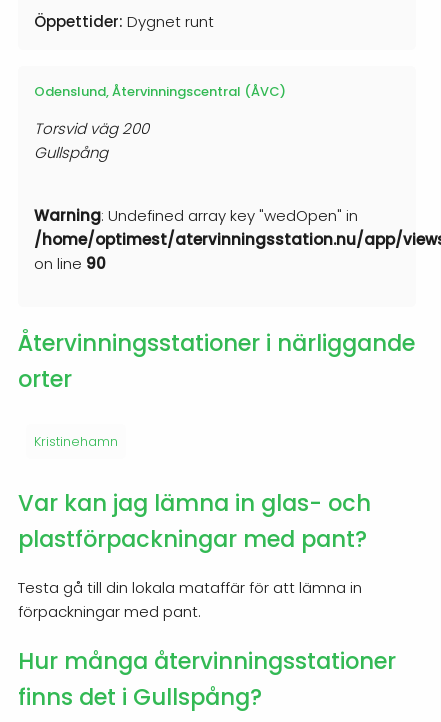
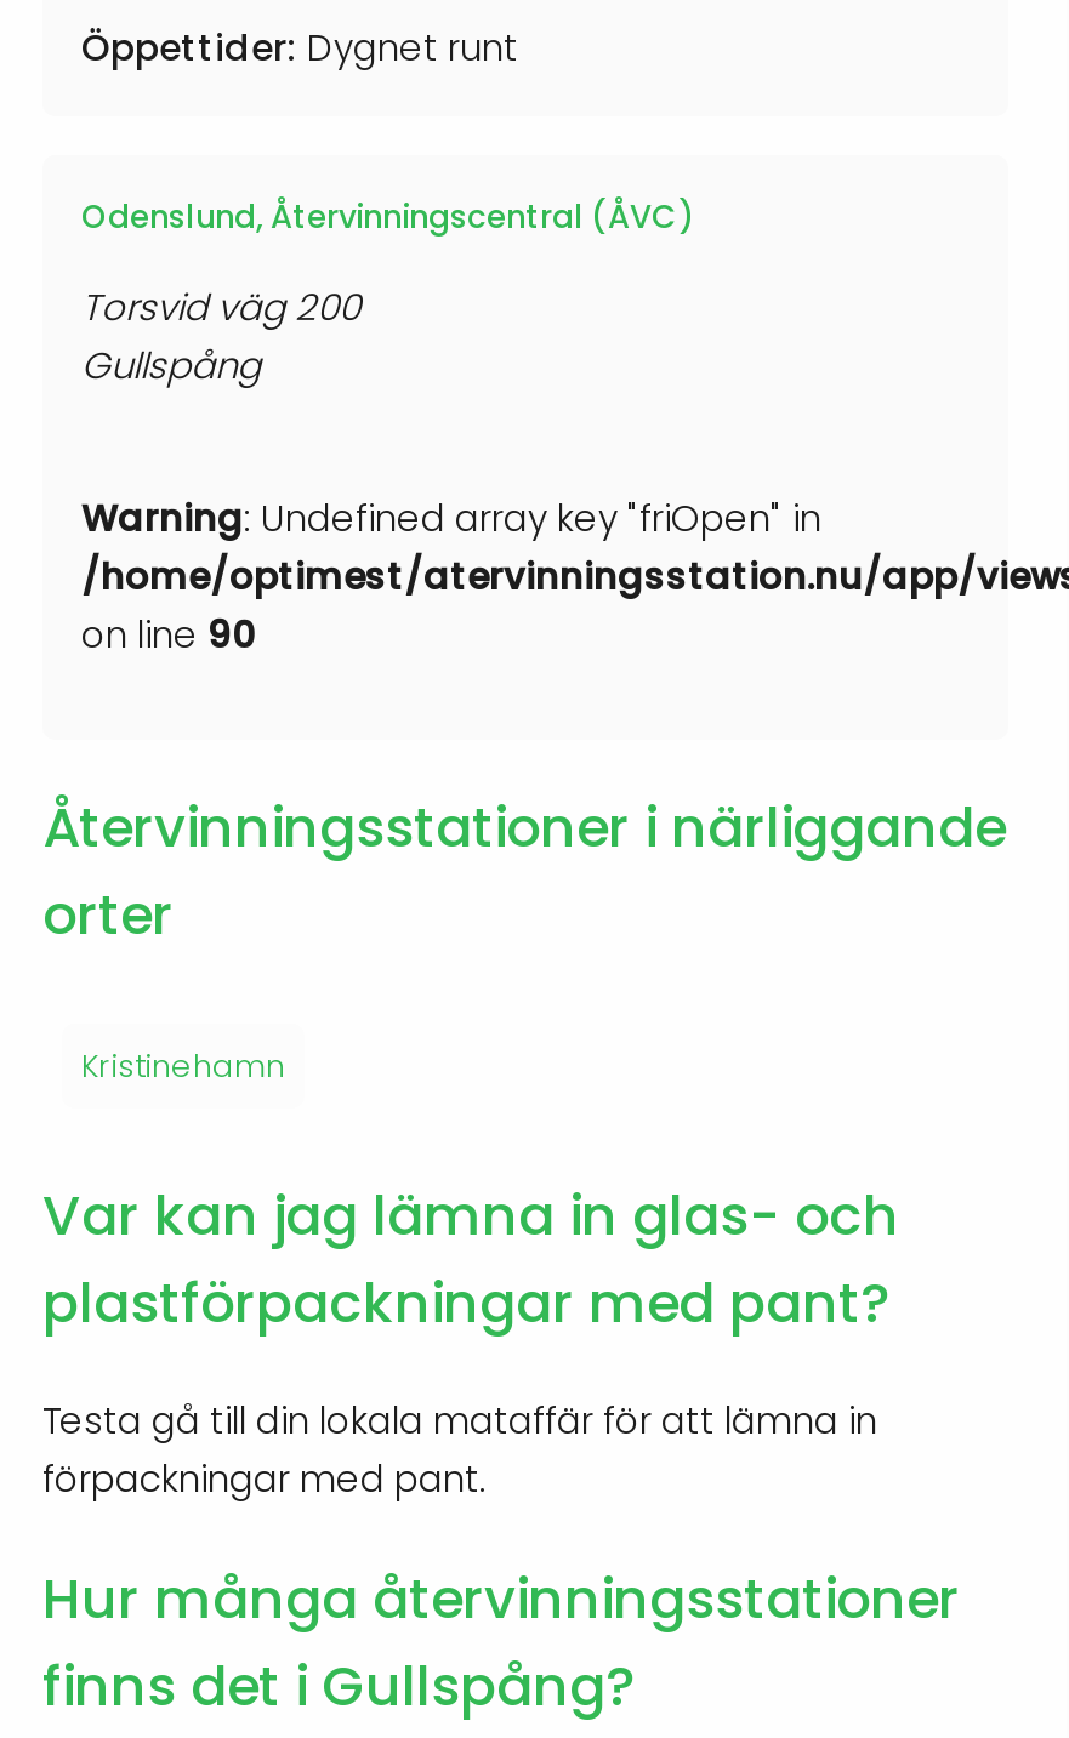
[34,205,358,226] Warning: Undefined array key "wedOpen" in -> [81,491,821,542] Warning: Undefined array key "friOpen" in

